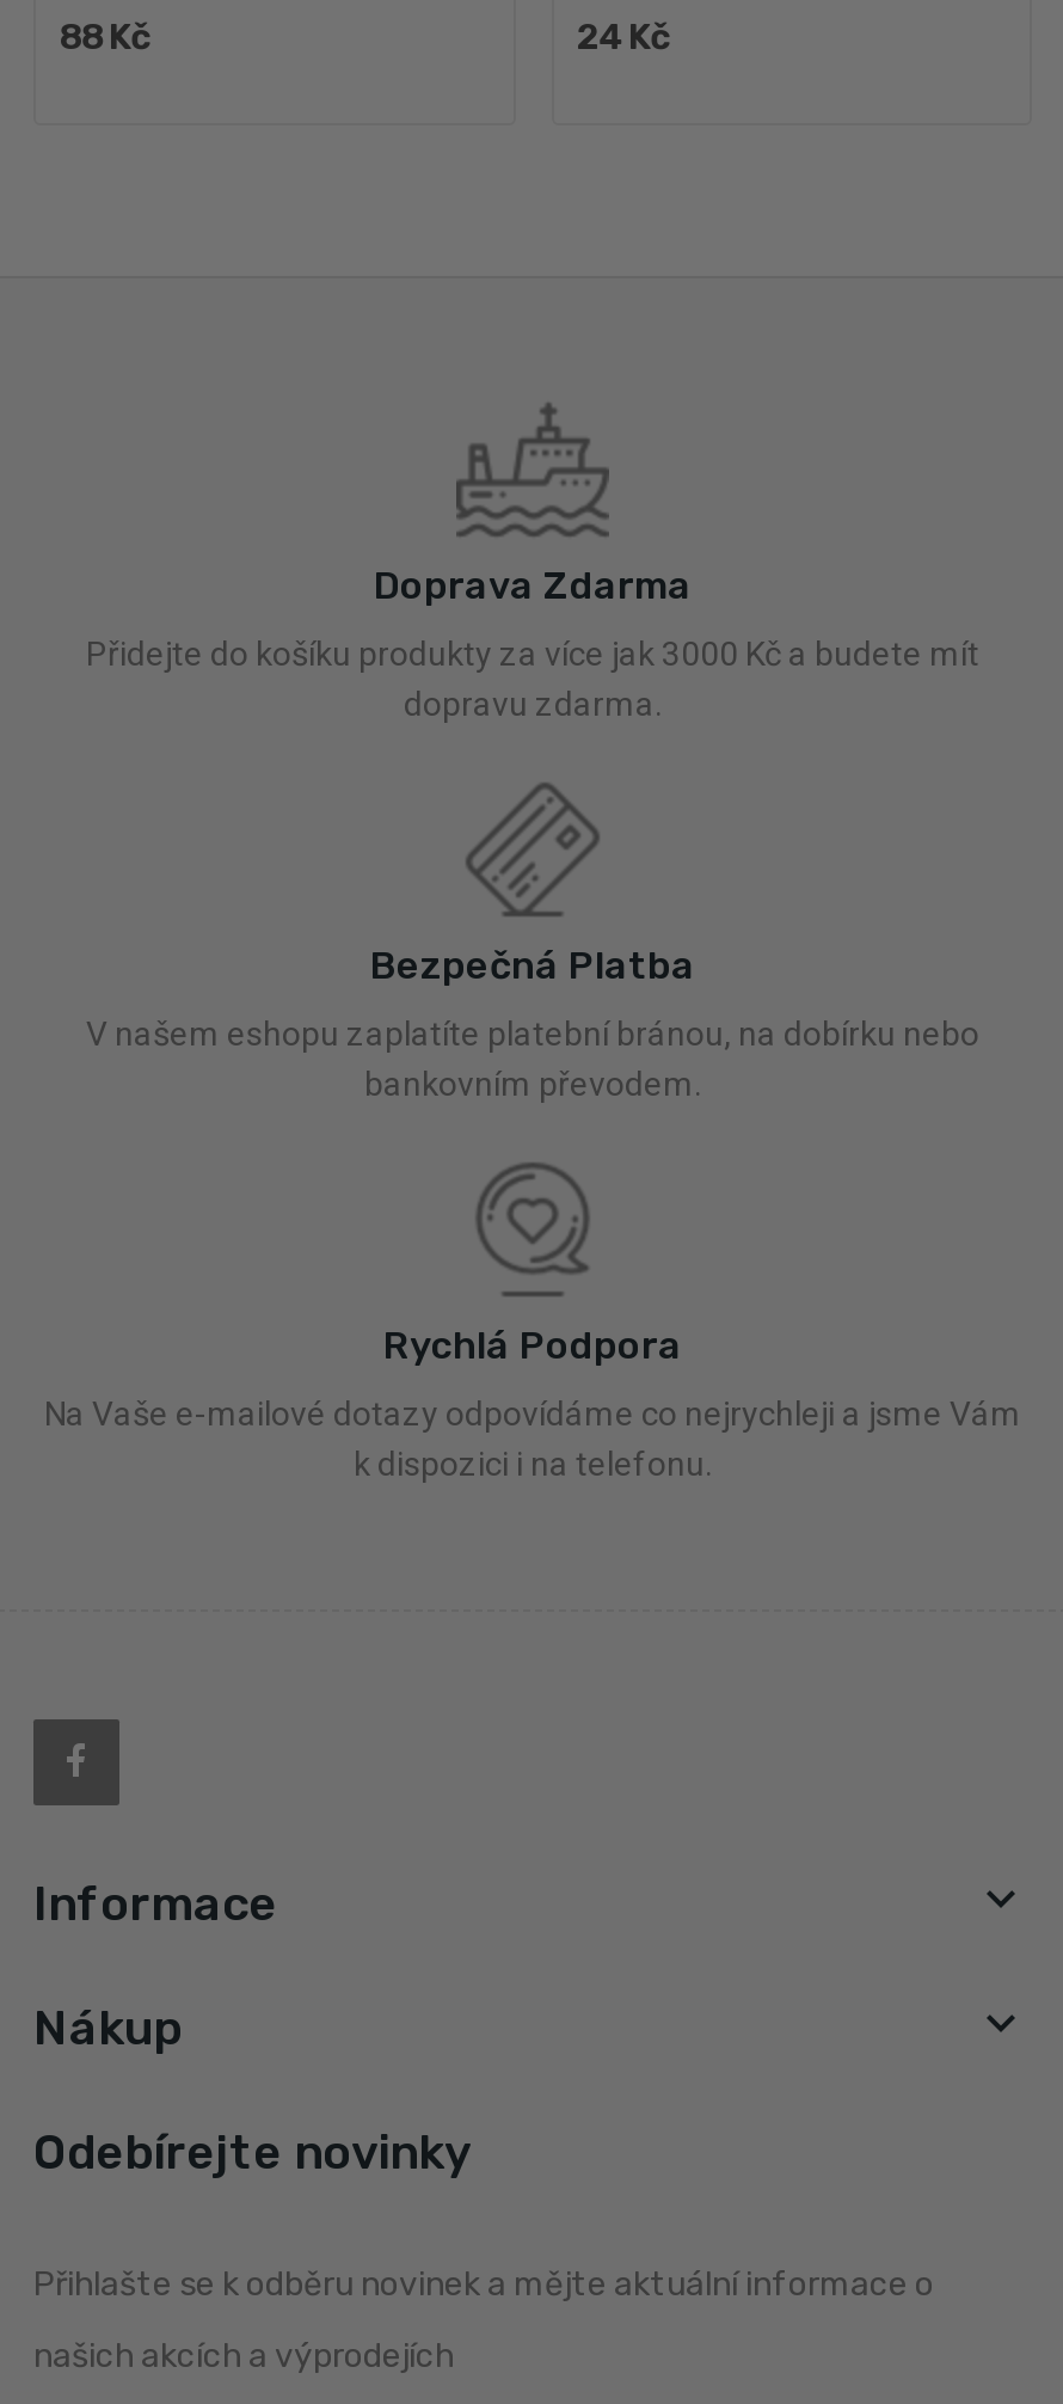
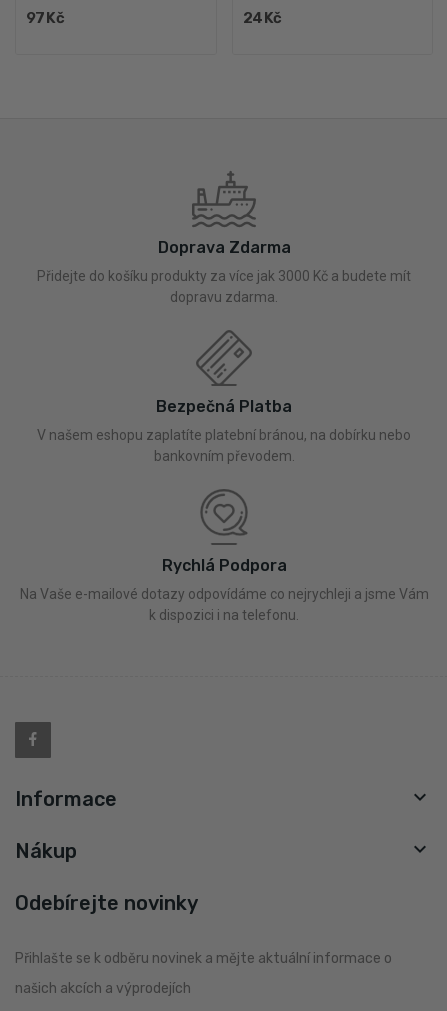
[60,14,150,57] 88 Kč -> [26,8,64,26] 97 Kč

